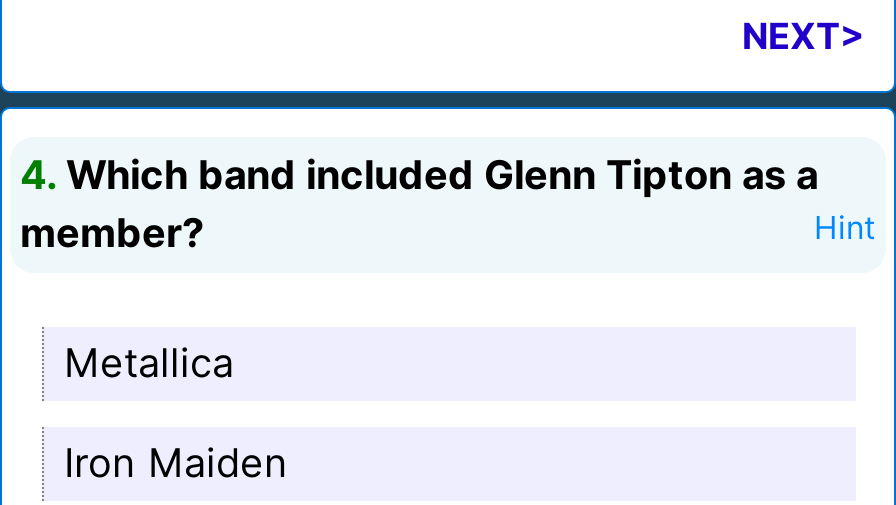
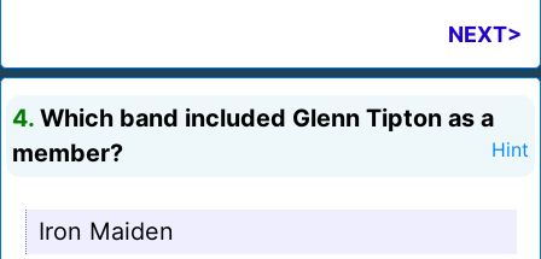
[64,339,234,387] Metallica -> none

